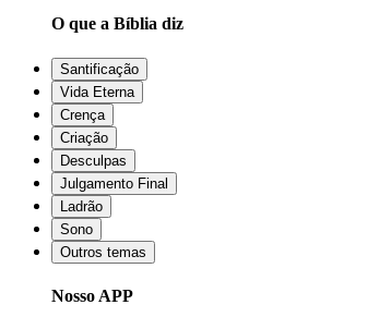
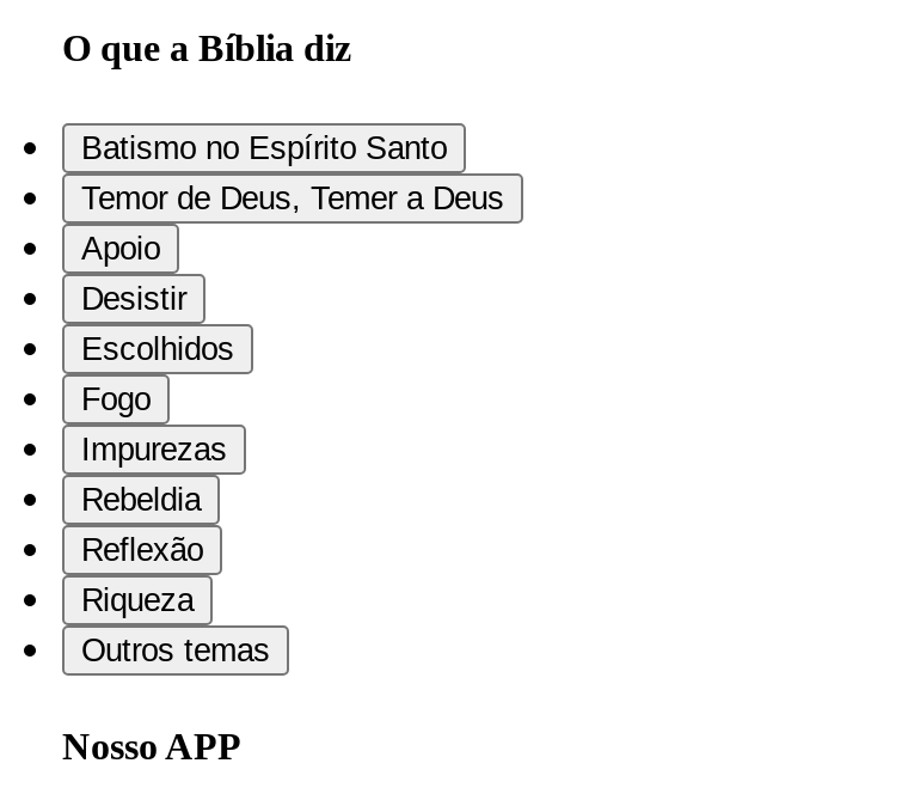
[60,61,168,237] Santificação | Vida Eterna | Crença | Criação | Desculpas | Julgamento Final | Ladrão | Sono -> [81,130,504,618] Batismo no Espírito Santo | Temor de Deus, Temer a Deus | Apoio | Desistir | Escolhidos | Fogo | Impurezas | Rebeldia | Reflexão | Riqueza

